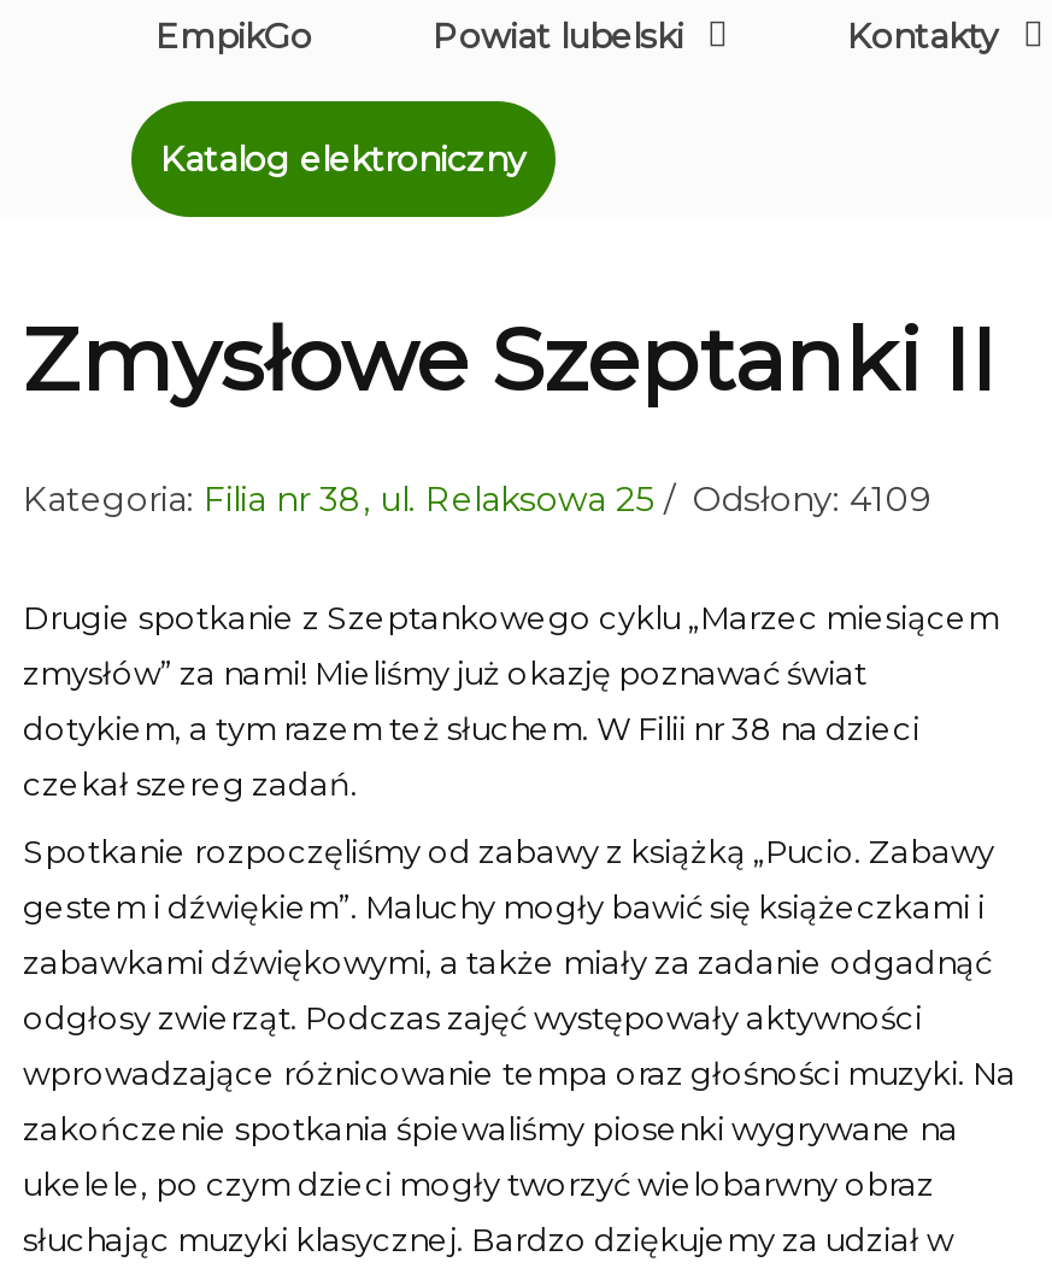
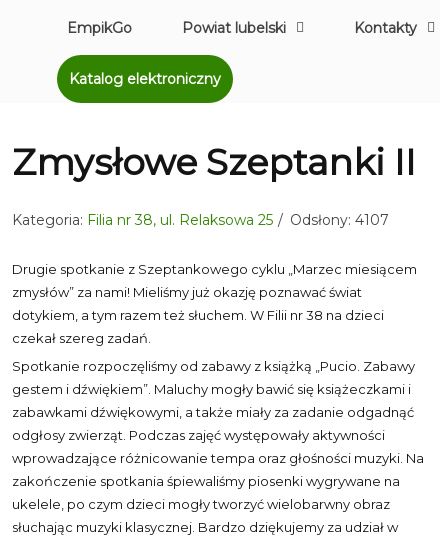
[23,477,931,521] Kategoria: Filia nr 38, ul. Relaksowa 25 Odsłony: 4109 -> [12,211,389,229] Kategoria: Filia nr 38, ul. Relaksowa 25 Odsłony: 4107

